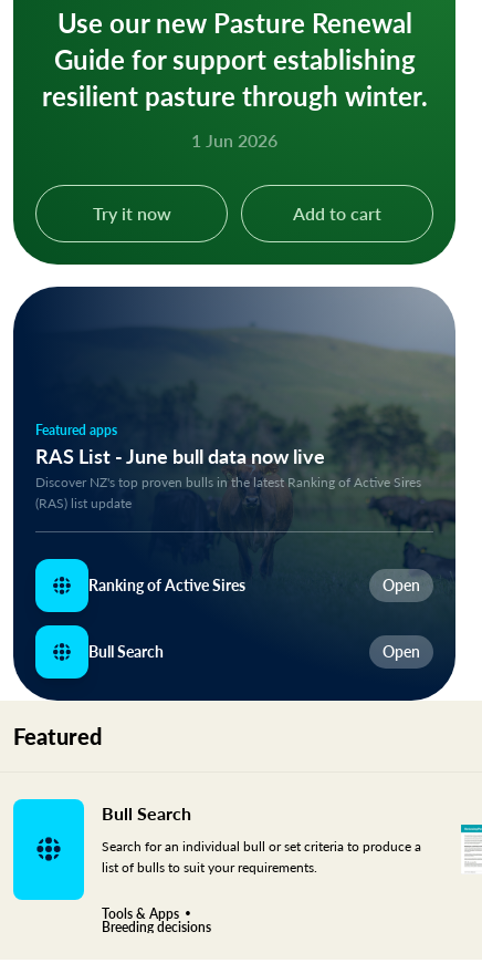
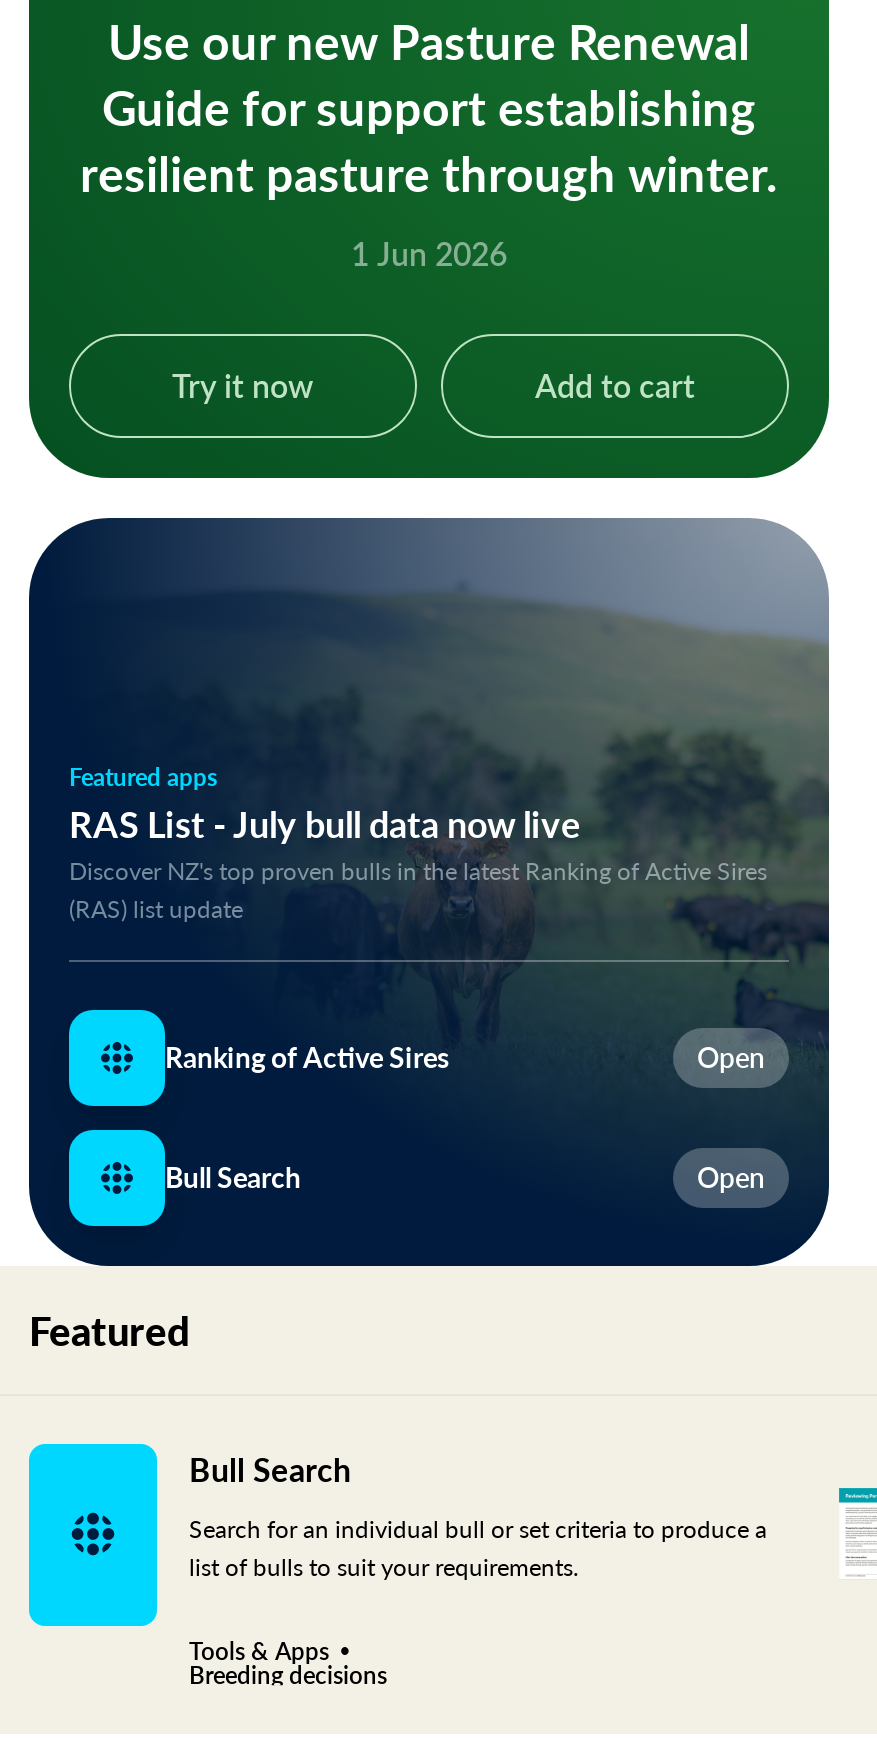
[35,442,325,469] RAS List - June bull data now live -> [69,798,581,848] RAS List - July bull data now live

